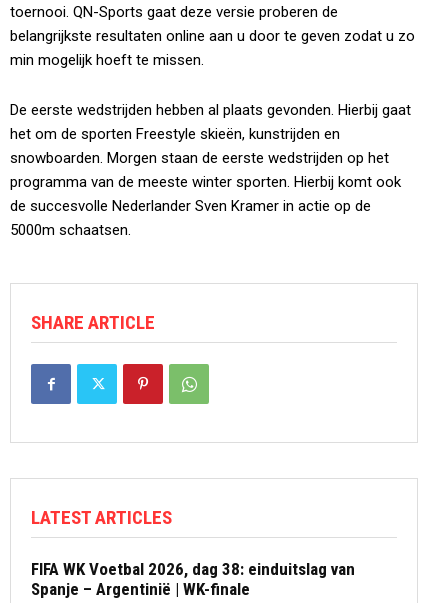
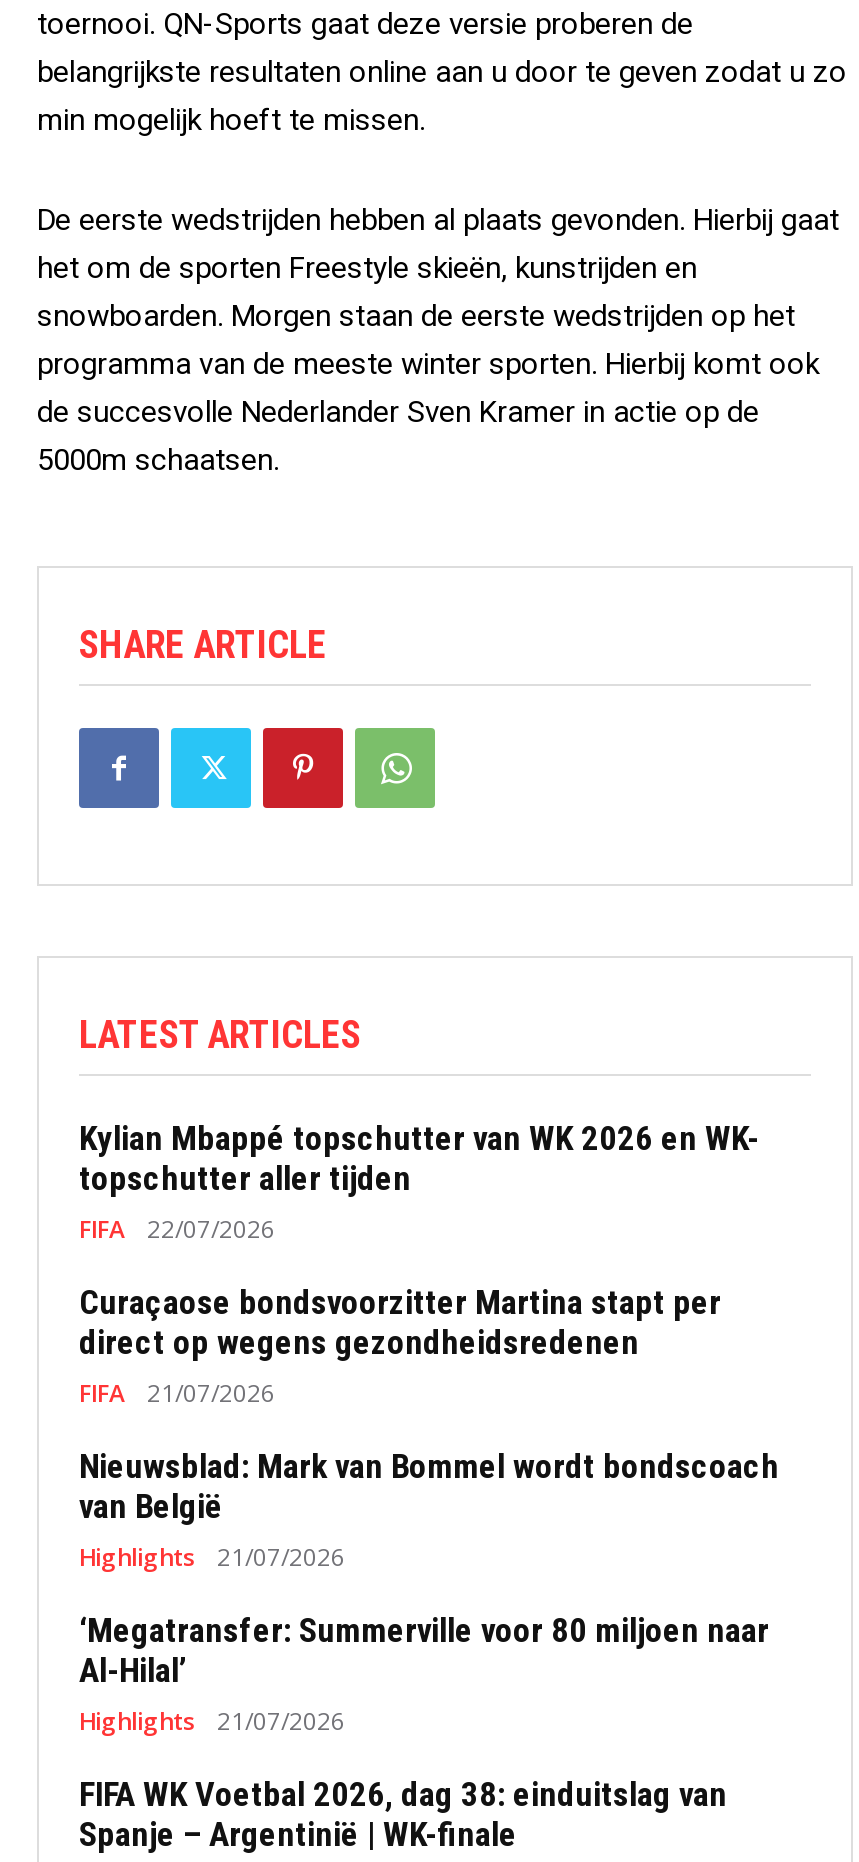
none -> [79,1118,779,1738] Kylian Mbappé topschutter van WK 2026 en WK- | topschutter aller tijden | FIFA | 22/07/2026 | Curaçaose bondsvoorzitter Martina stapt per | direct op wegens gezondheidsredenen | FIFA | 21/07/2026 | Nieuwsblad: Mark van Bommel wordt bondscoach | van België | Highlights | 21/07/2026 | ‘Megatransfer: Summerville voor 80 miljoen naar | Al-Hilal’ | Highlights | 21/07/2026

